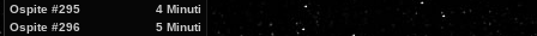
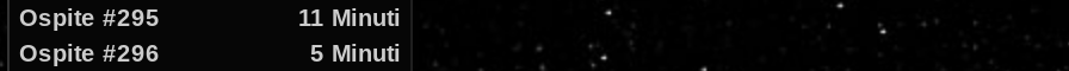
[156,2,201,16] 4 Minuti -> [298,5,401,31] 11 Minuti

